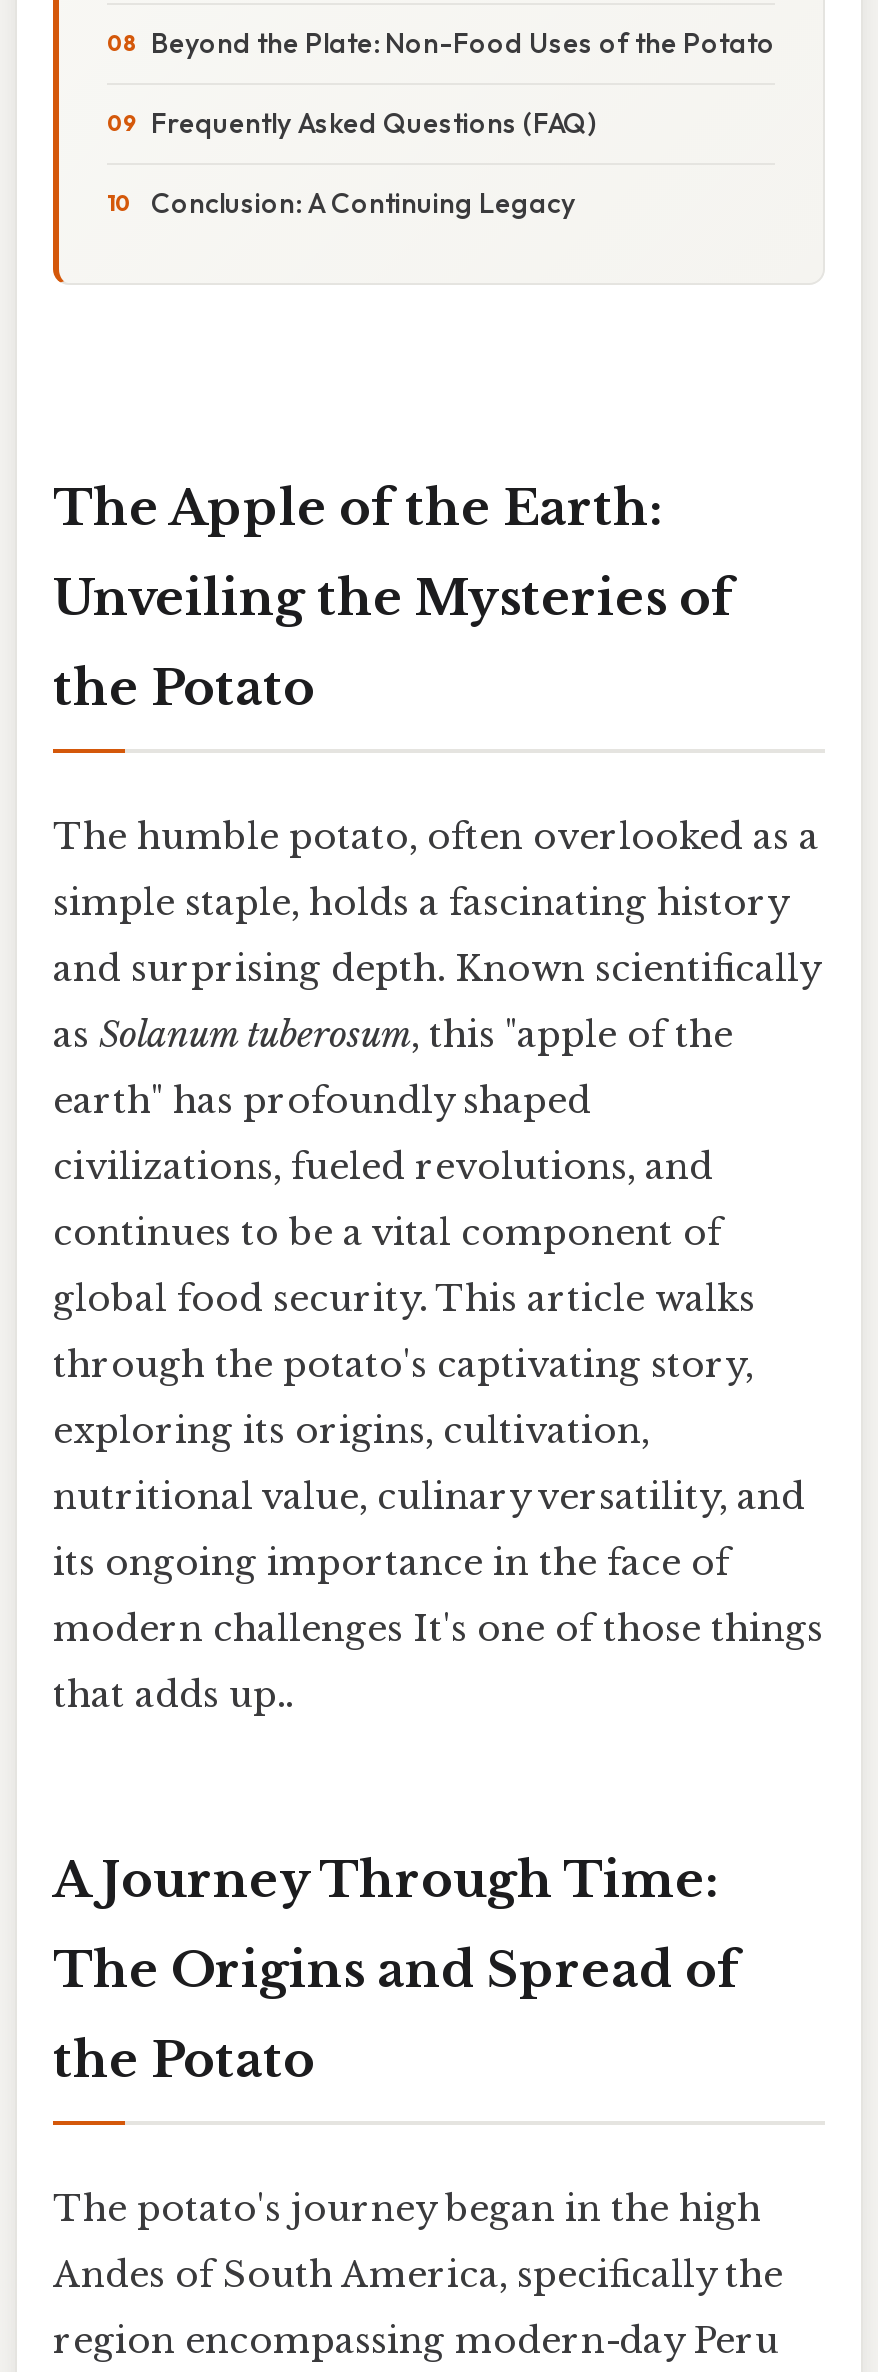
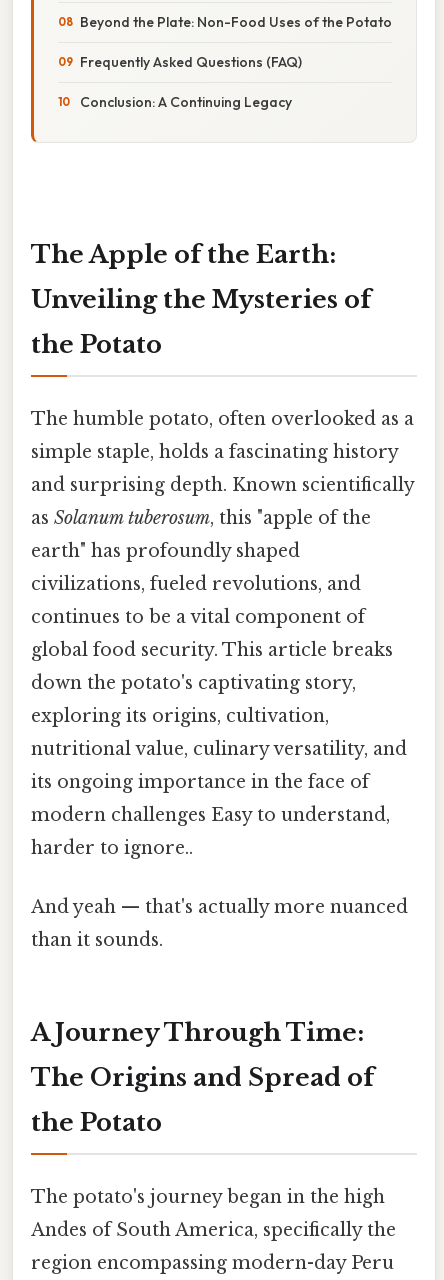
[53,1277,755,1321] global food security. This article walks -> [31,639,393,661] global food security. This article breaks
[53,1343,753,1387] through the potato's captivating story, -> [31,672,356,694] down the potato's captivating story,
[53,1607,823,1717] modern challenges It's one of those things | that adds up.. -> [31,804,408,951] modern challenges Easy to understand, | harder to ignore.. | And yeah — that's actually more nuanced | than it sounds.

